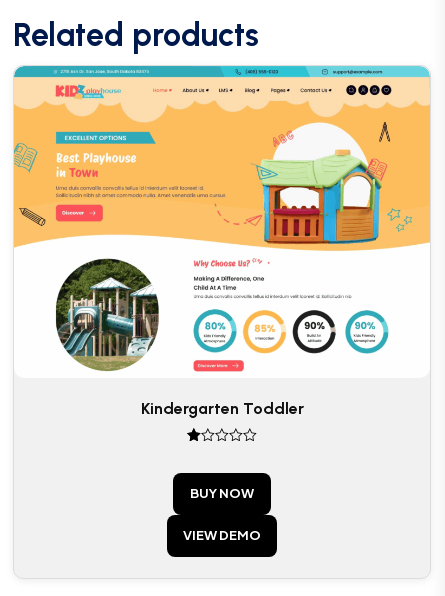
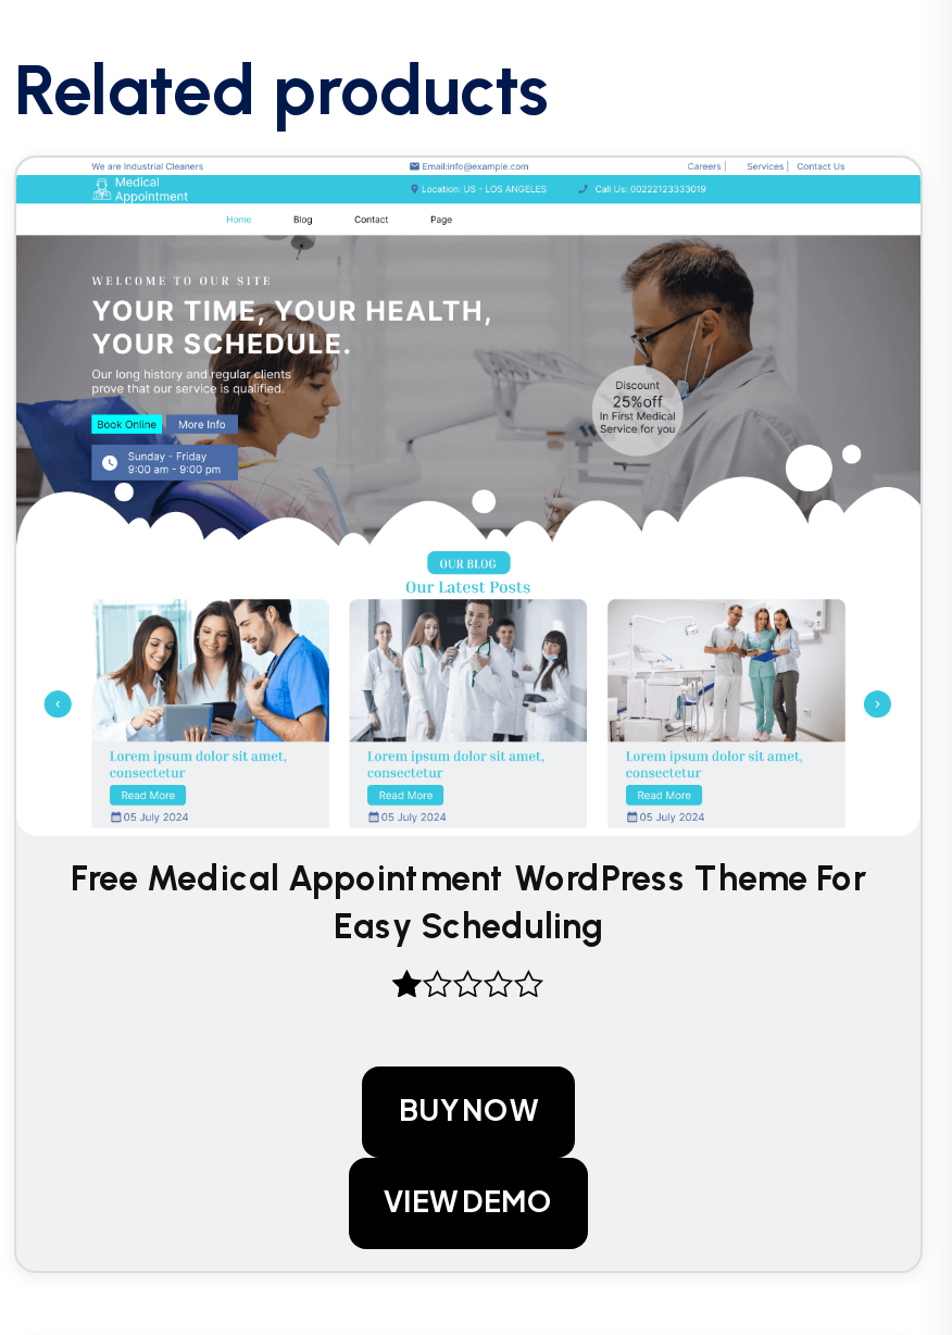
[13,65,431,417] [image] | Kindergarten Toddler -> [14,160,923,946] [image] | Free Medical Appointment WordPress Theme For | Easy Scheduling

